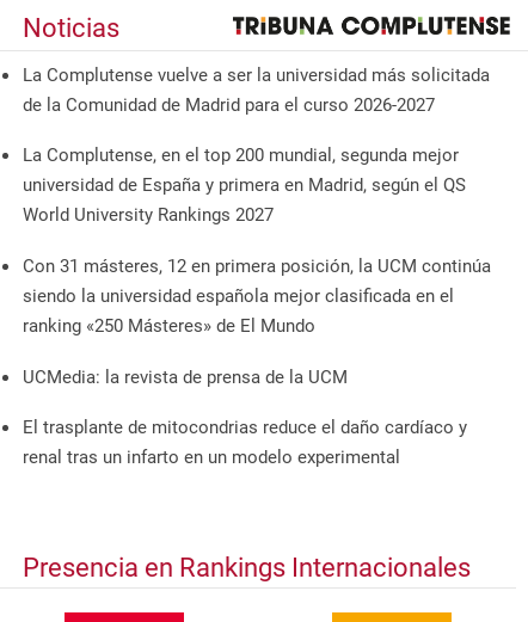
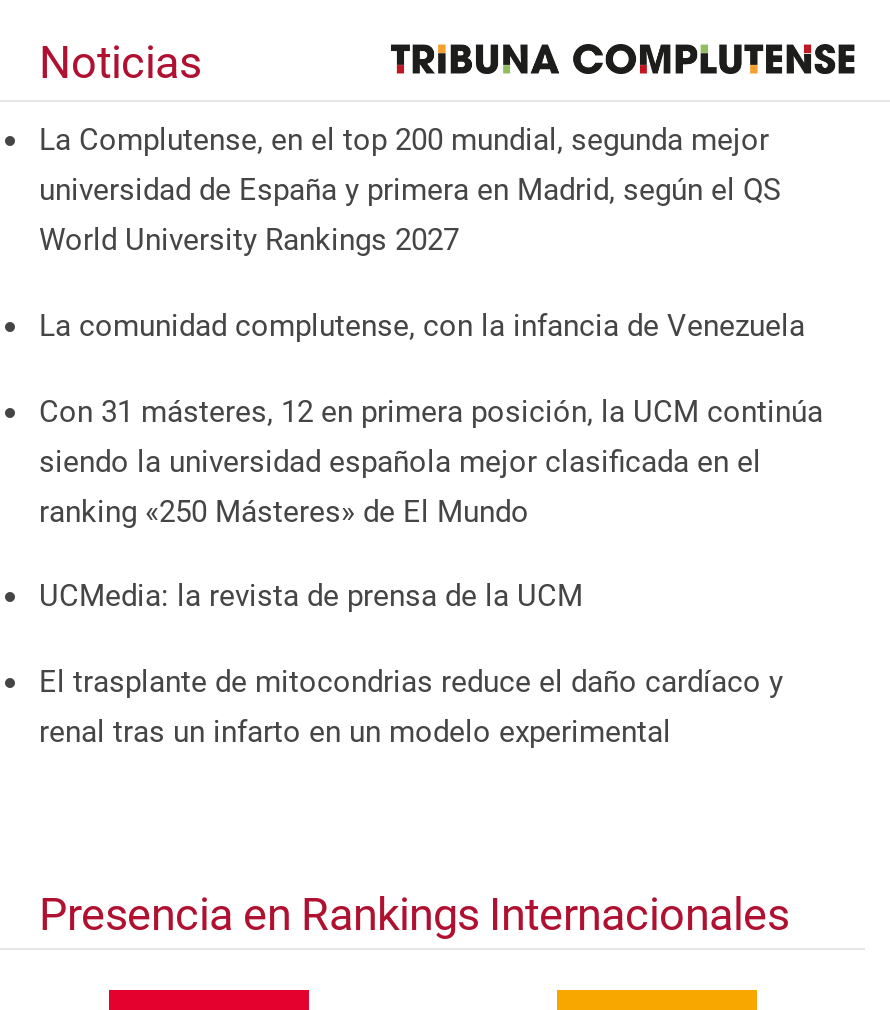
[23,64,490,116] La Complutense vuelve a ser la universidad más solicitada | de la Comunidad de Madrid para el curso 2026-2027 -> none
moved [23,145,466,226] -> [39,123,781,259]: La Complutense, en el top 200 mundial, segunda mejor | universidad de España y primera en Madrid, según el QS | World University Rankings 2027
none -> [39,308,805,344] La comunidad complutense, con la infancia de Venezuela

